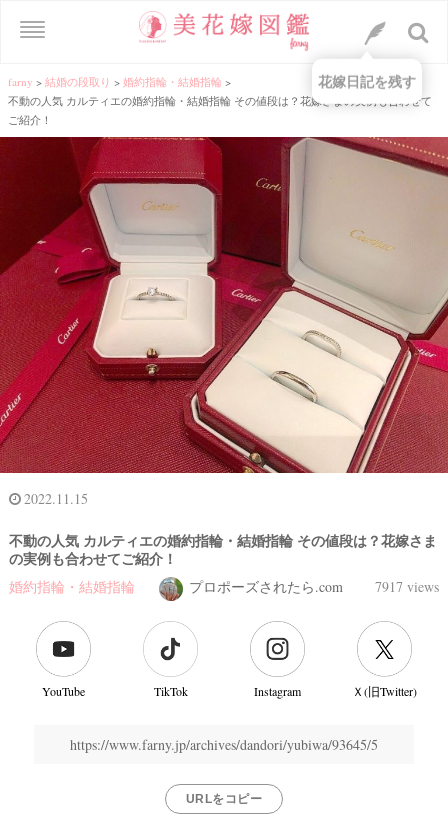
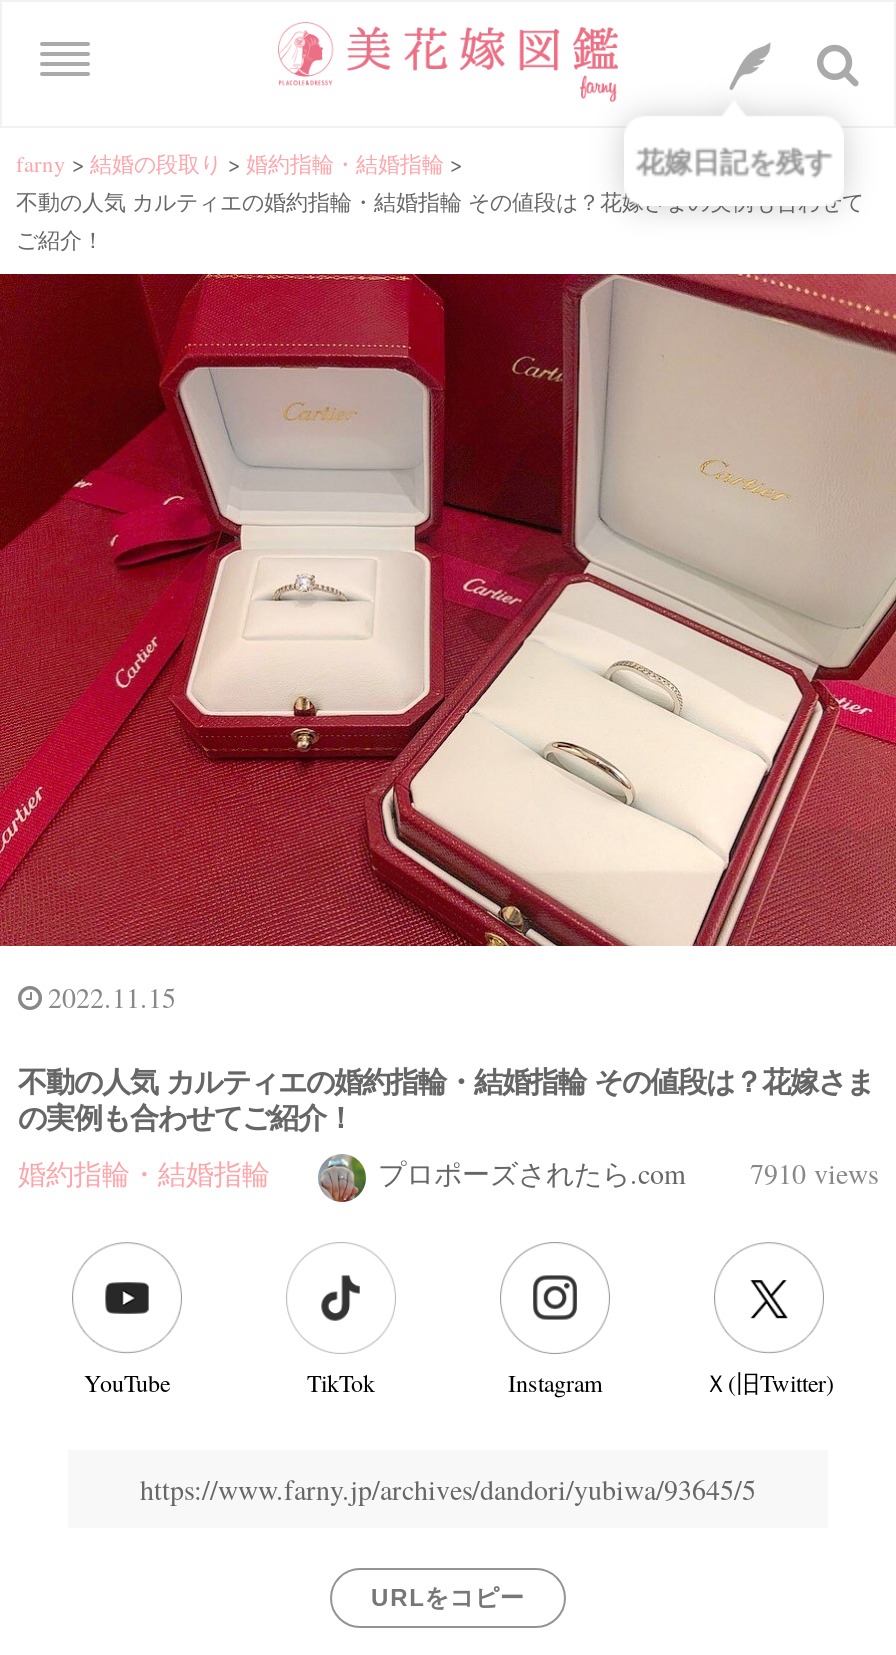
[189,577,439,596] プロポーズされたら.com 7917 views -> [378,1154,878,1192] プロポーズされたら.com 7910 views

